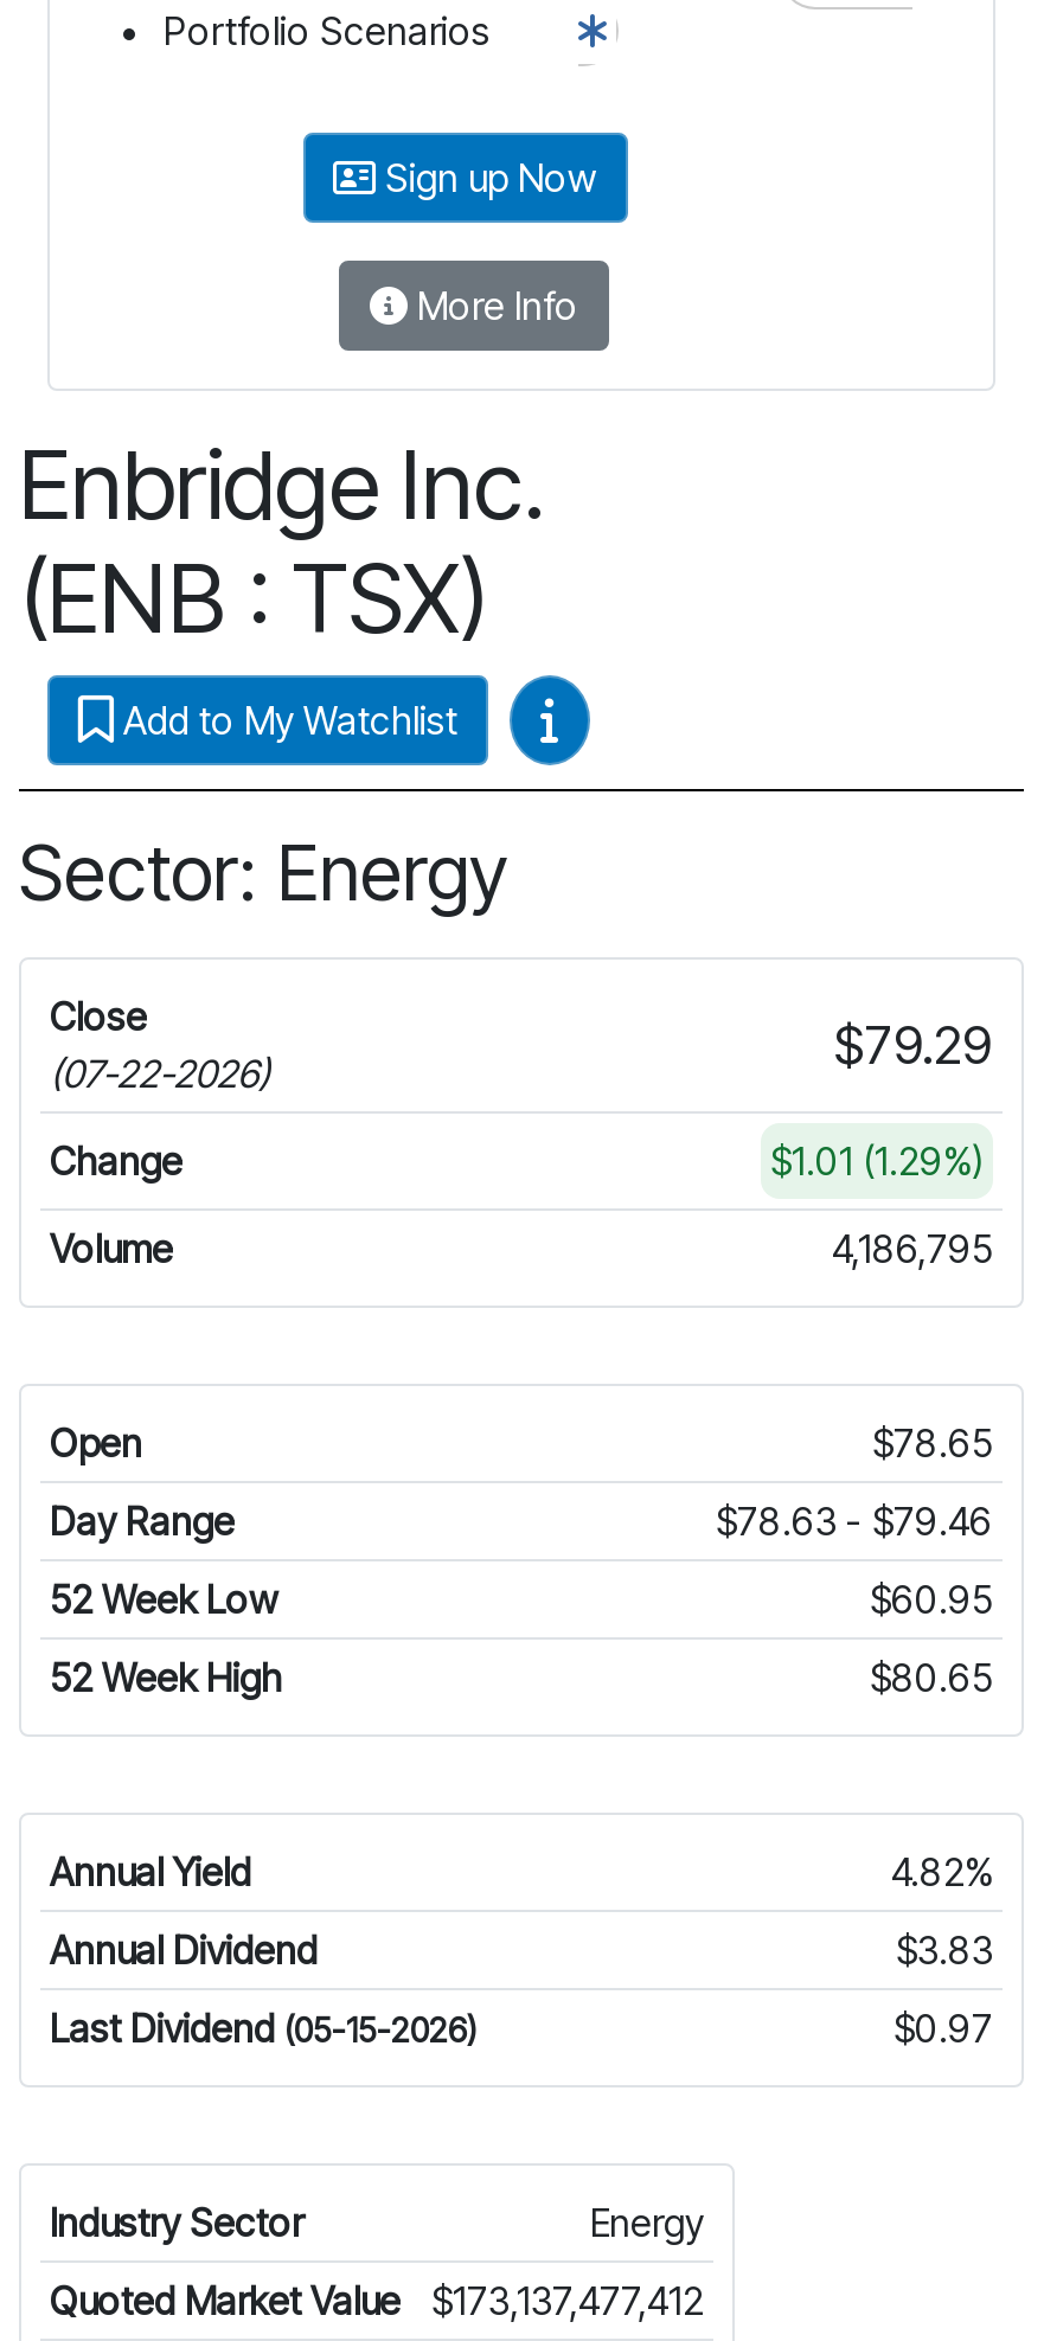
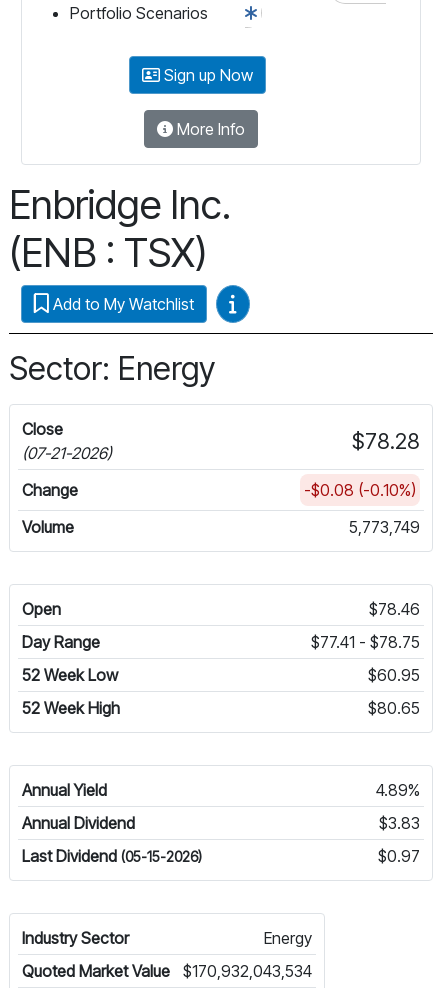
[834,1014,993,1075] $79.29 -> [352,428,420,454] $78.28
[50,1049,270,1097] (07-22-2026) -> [22,443,112,463] (07-21-2026)
[770,1137,984,1184] $1.01 (1.29%) -> [304,480,416,500] -$0.08 (-0.10%)
[832,1225,993,1272] 4,186,795 -> [349,517,420,537] 5,773,749
[872,1419,993,1466] $78.65 -> [369,599,420,619] $78.46
[716,1497,993,1545] $78.63 - $79.46 -> [311,632,420,652] $77.41 - $78.75
[891,1848,993,1895] 4.82% -> [376,780,420,800] 4.89%
[50,2277,704,2324] Quoted Market Value $173,137,477,412 -> [22,961,312,981] Quoted Market Value $170,932,043,534

